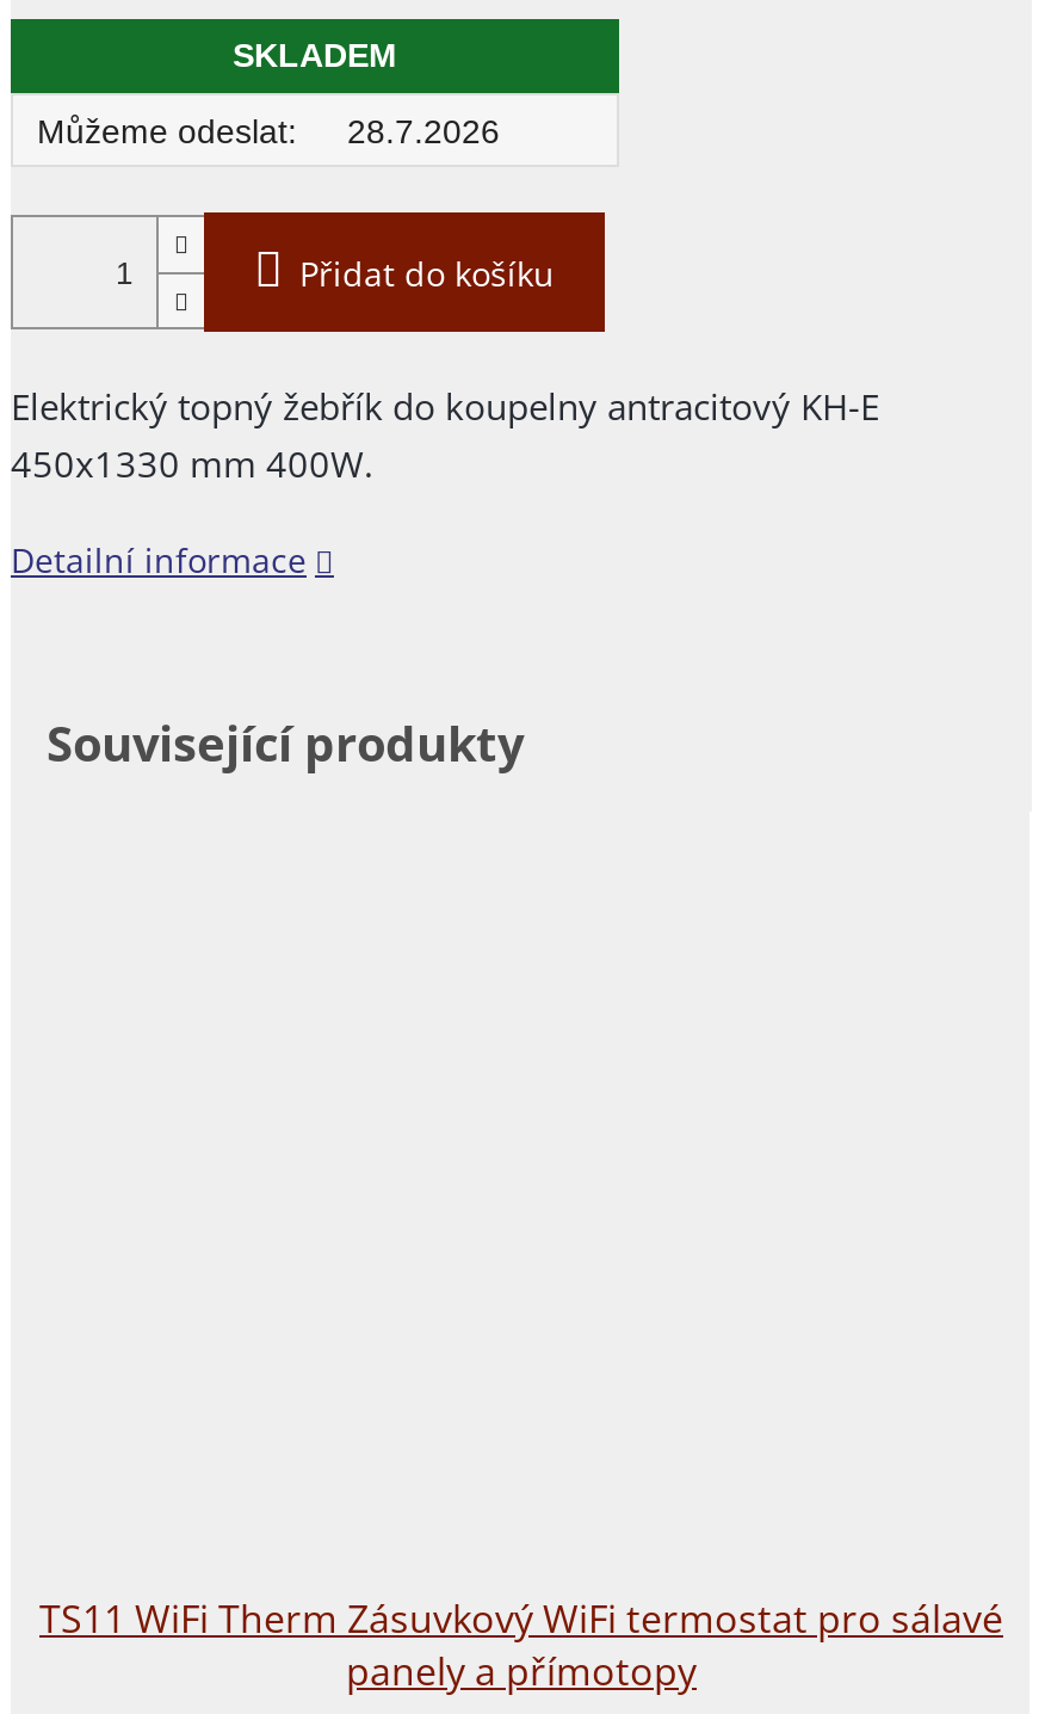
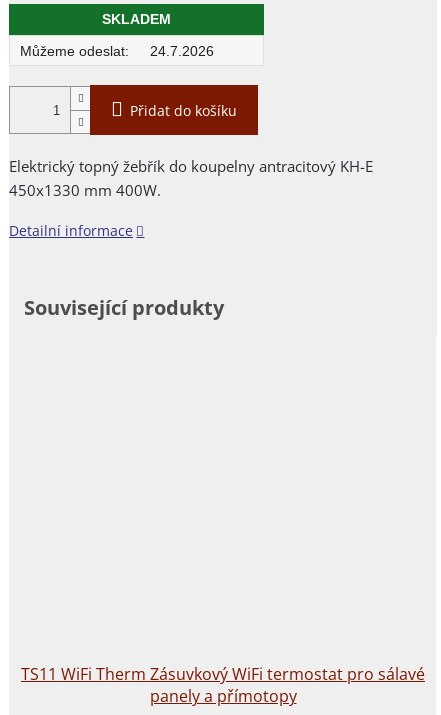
[347,113,500,151] 28.7.2026 -> [150,43,214,59] 24.7.2026

